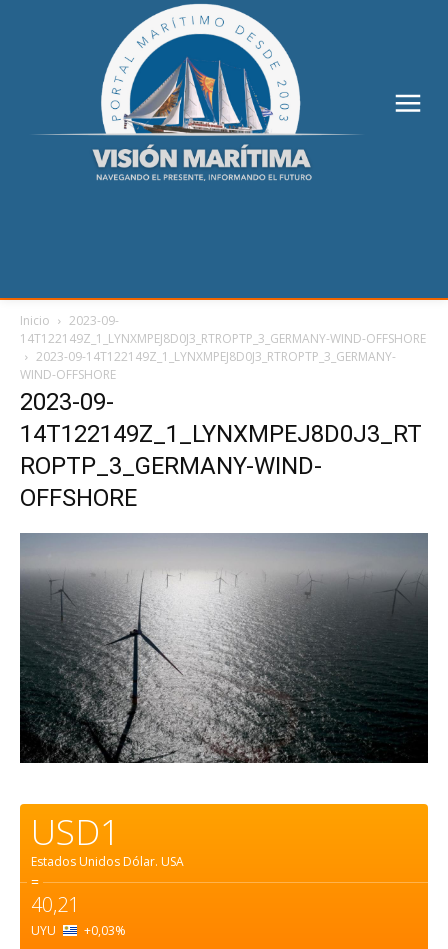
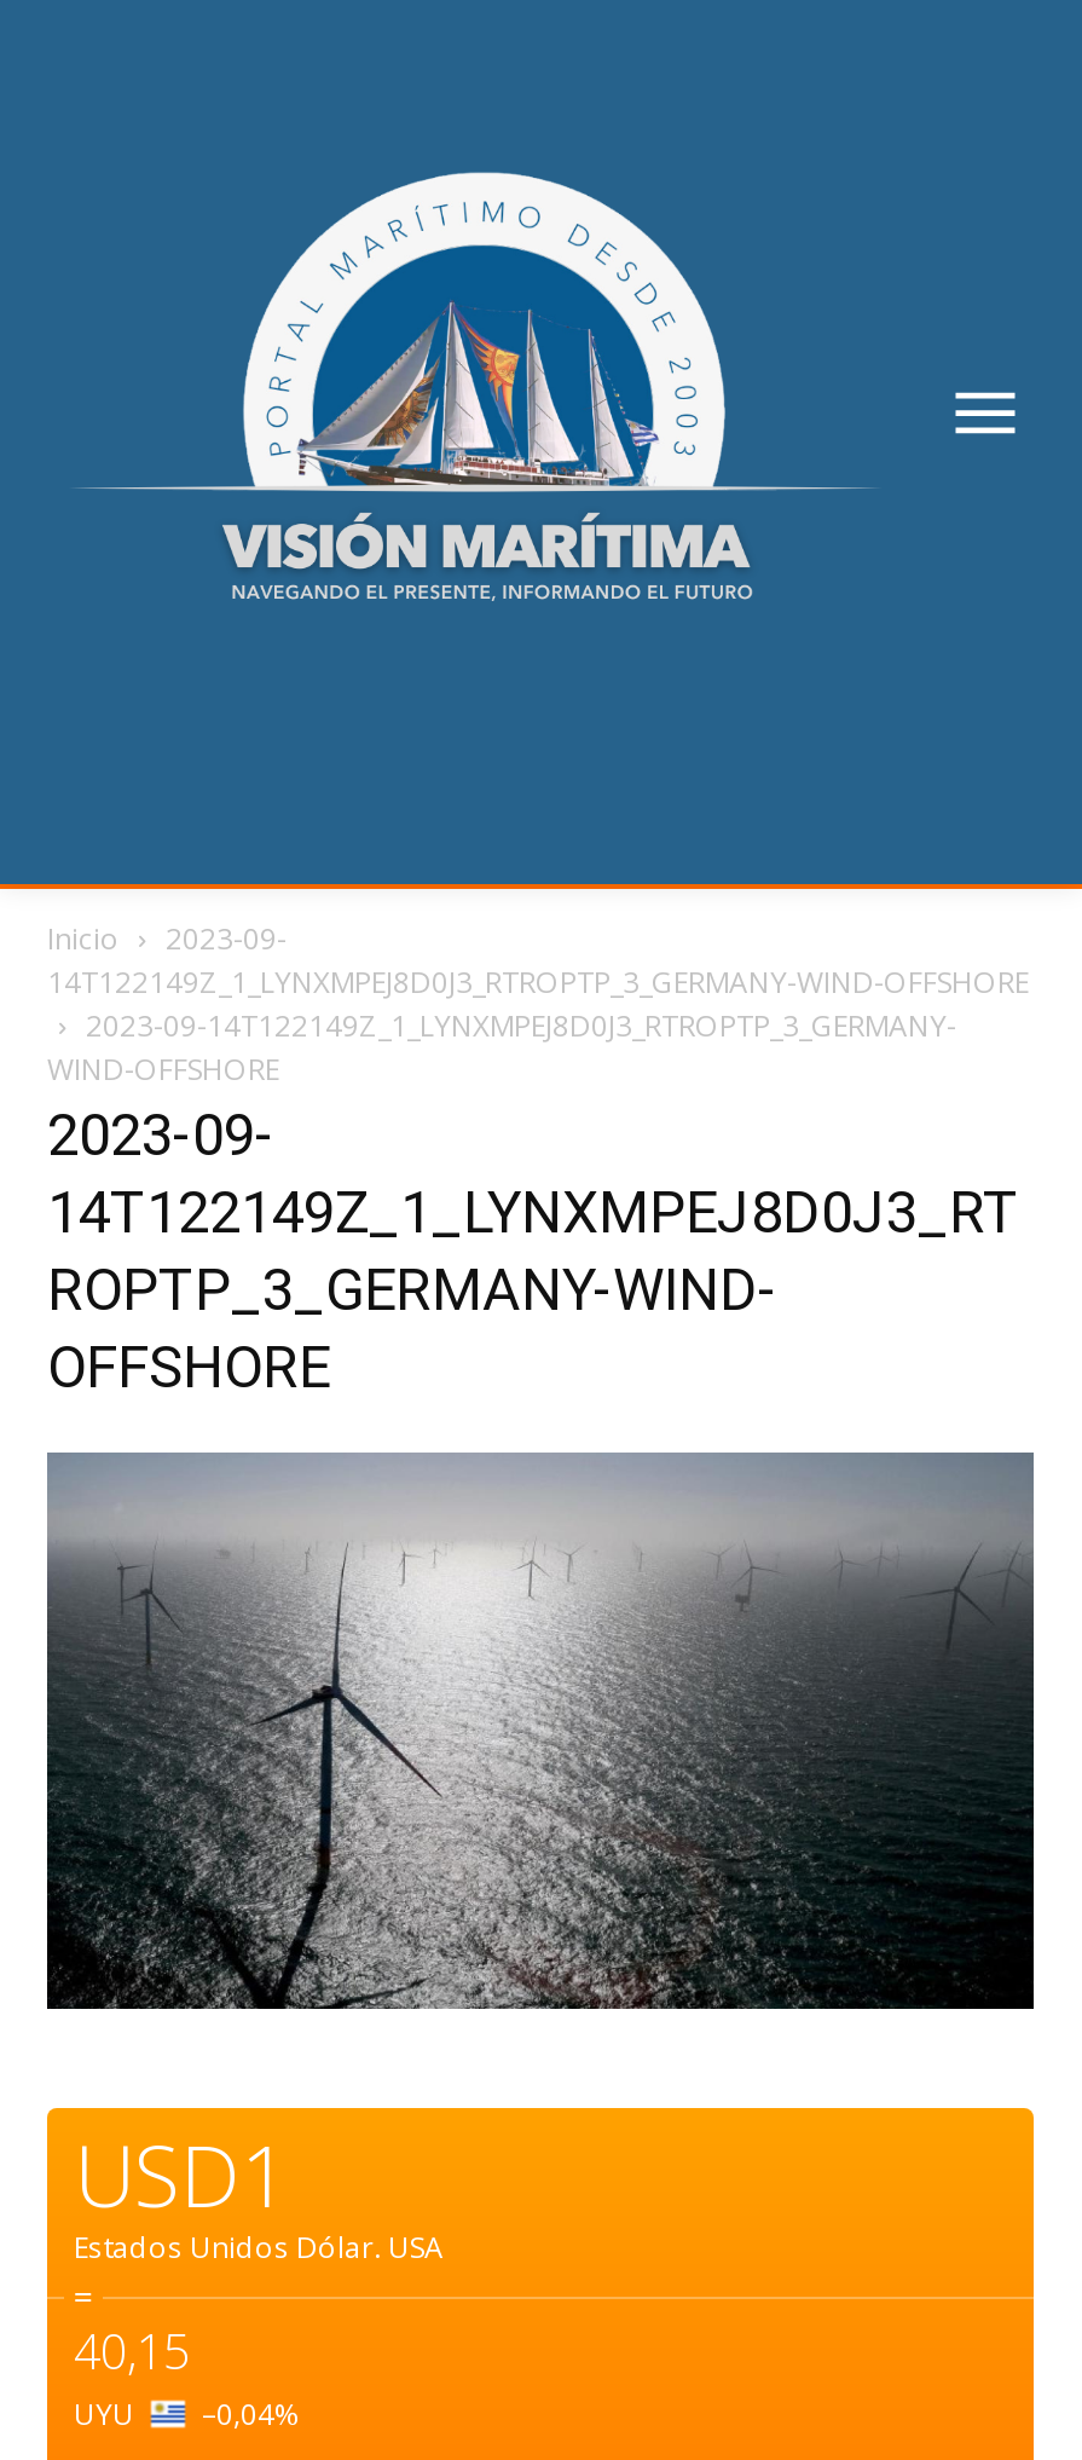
[31,890,79,917] 40,21 -> [74,2317,190,2383] 40,15
[31,921,126,938] UYU +0,03% -> [74,2392,301,2433] UYU –0,04%

